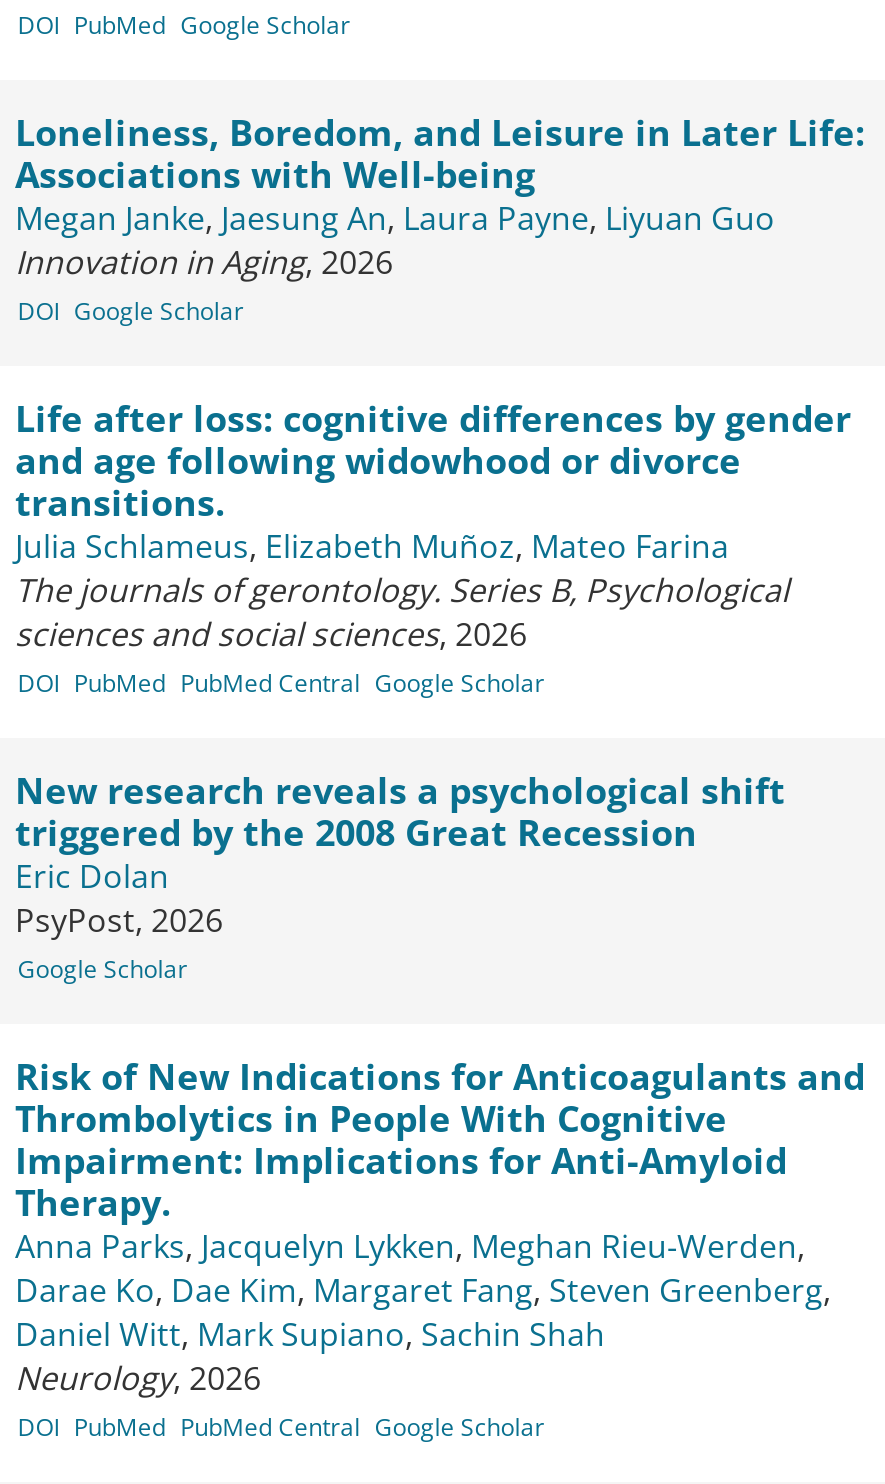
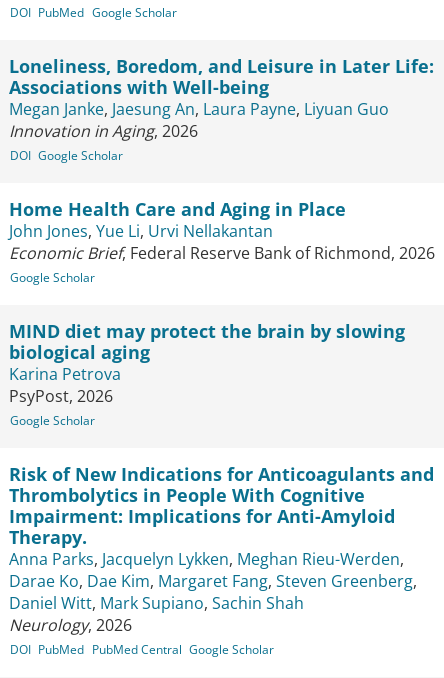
[15,394,851,700] Life after loss: cognitive differences by gender | and age following widowhood or divorce | transitions. | Julia Schlameus, Elizabeth Muñoz, Mateo Farina | The journals of gerontology. Series B, Psychological | sciences and social sciences, 2026 | DOI PubMed PubMed Central Google Scholar -> [9,197,435,286] Home Health Care and Aging in Place | John Jones, Yue Li, Urvi Nellakantan | Economic Brief, Federal Reserve Bank of Richmond, 2026 | Google Scholar
[15,766,785,898] New research reveals a psychological shift | triggered by the 2008 Great Recession | Eric Dolan -> [9,319,405,385] MIND diet may protect the brain by slowing | biological aging | Karina Petrova

